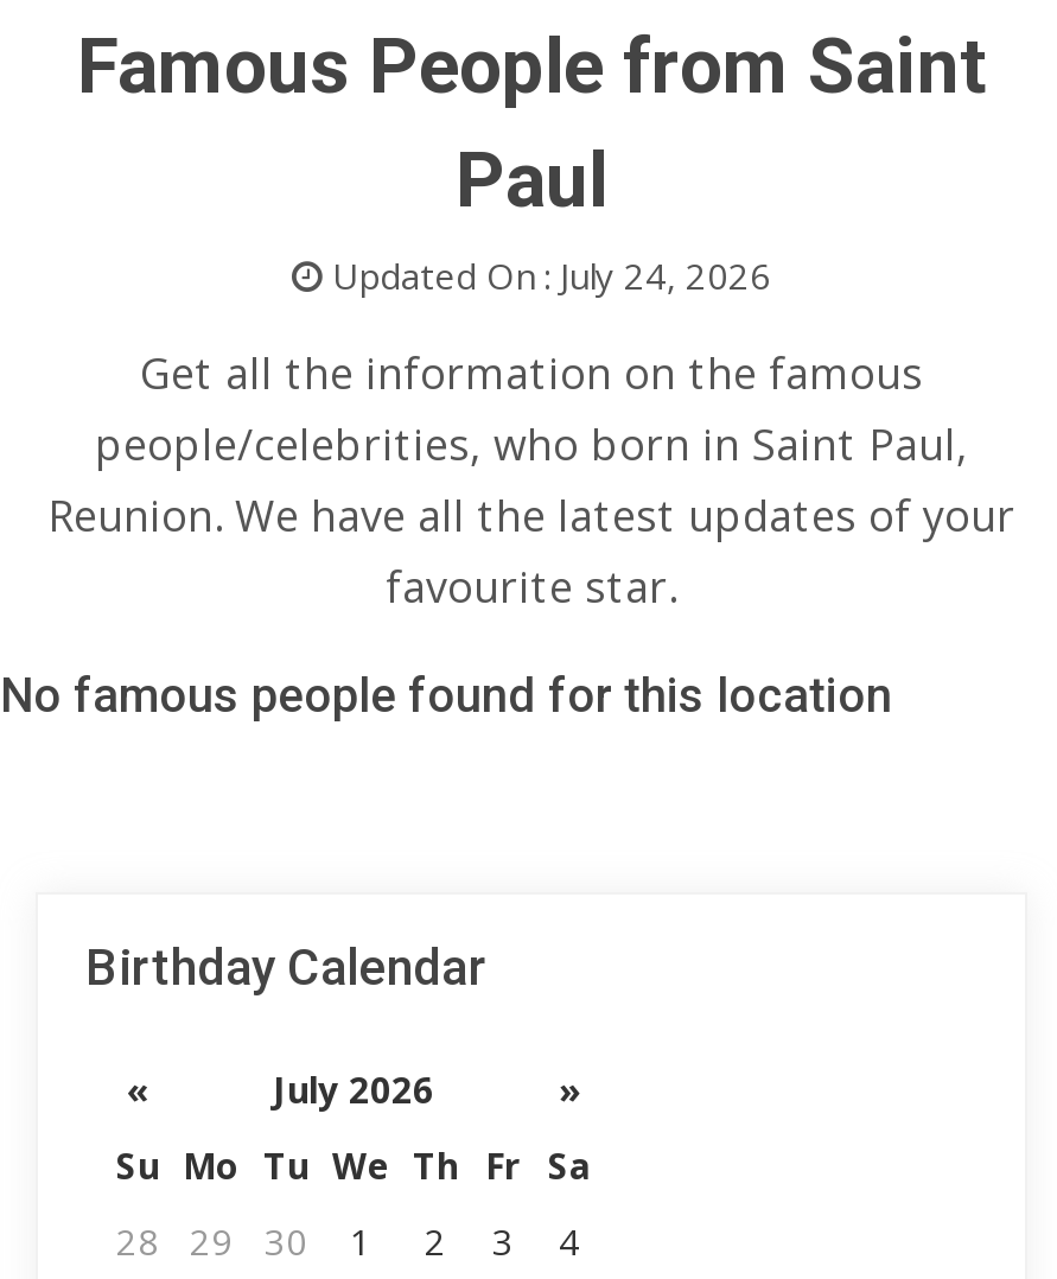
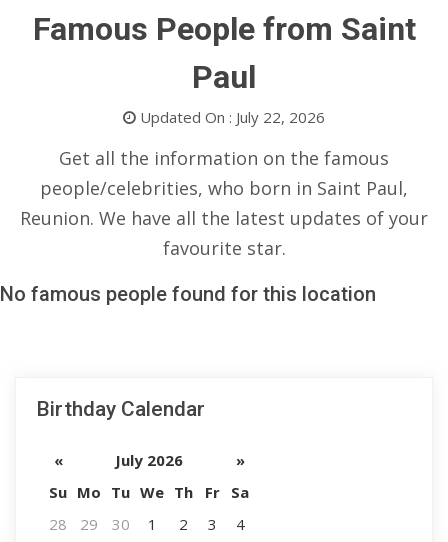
[323,252,771,299] Updated On : July 24, 2026 -> [136,107,325,127] Updated On : July 22, 2026

